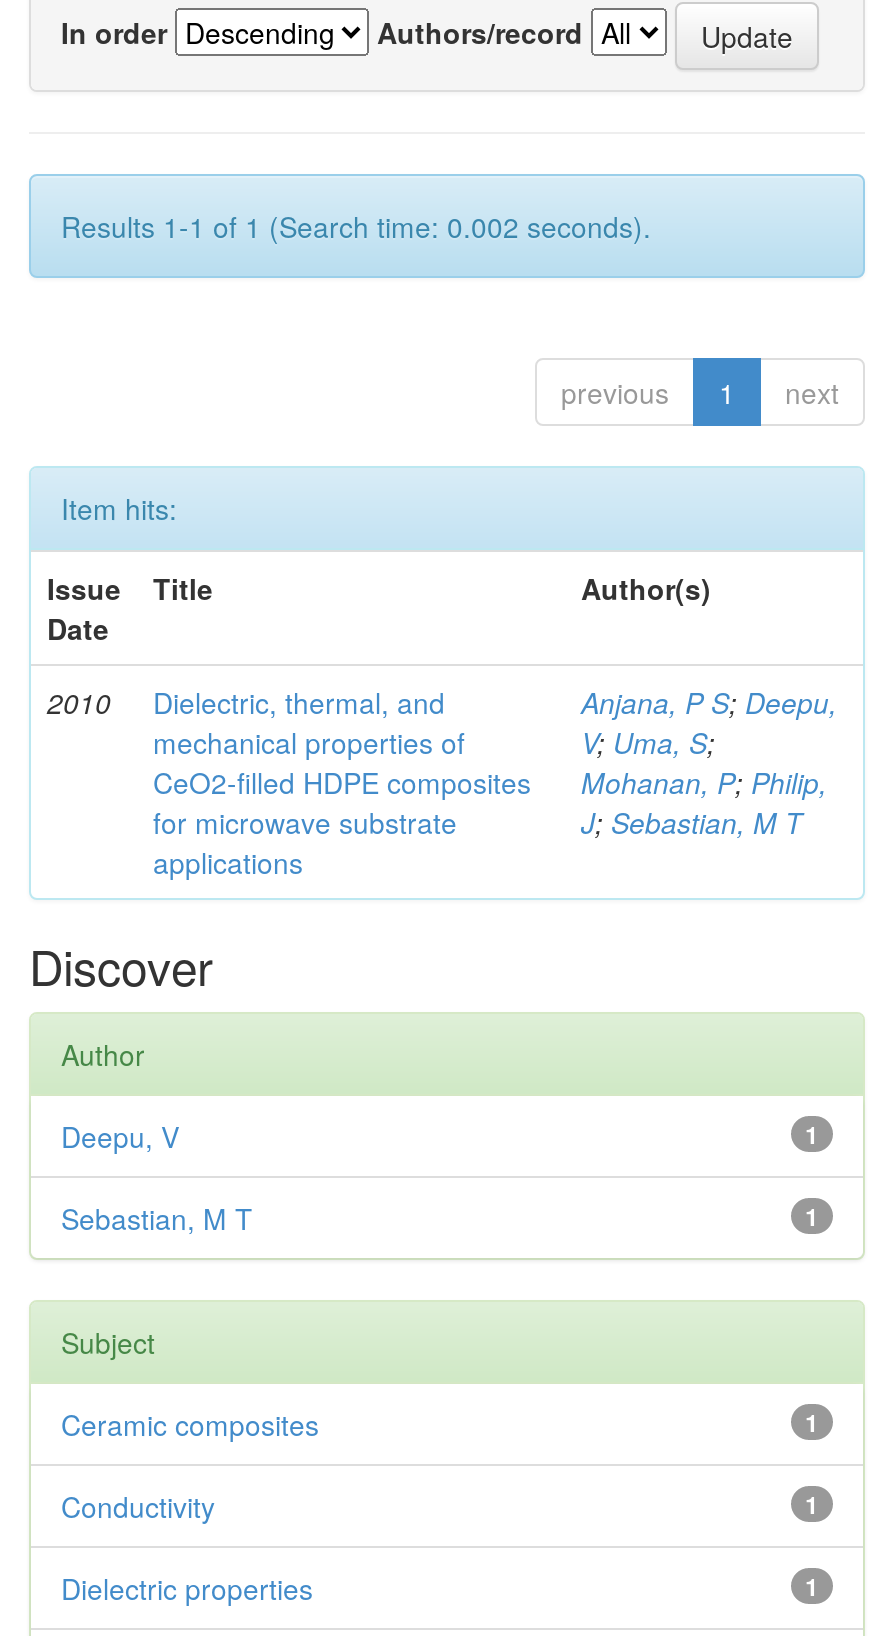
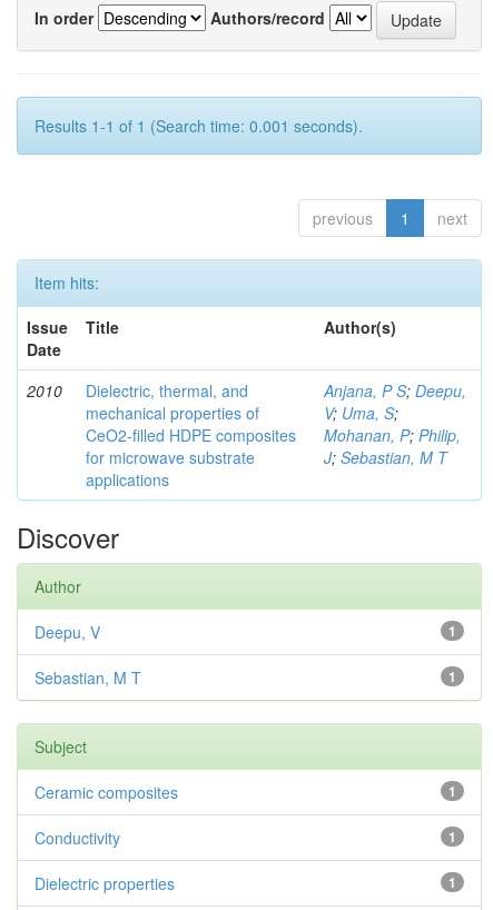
[61,206,651,246] Results 1-1 of 1 (Search time: 0.002 seconds). -> [34,115,363,137] Results 1-1 of 1 (Search time: 0.001 seconds).

